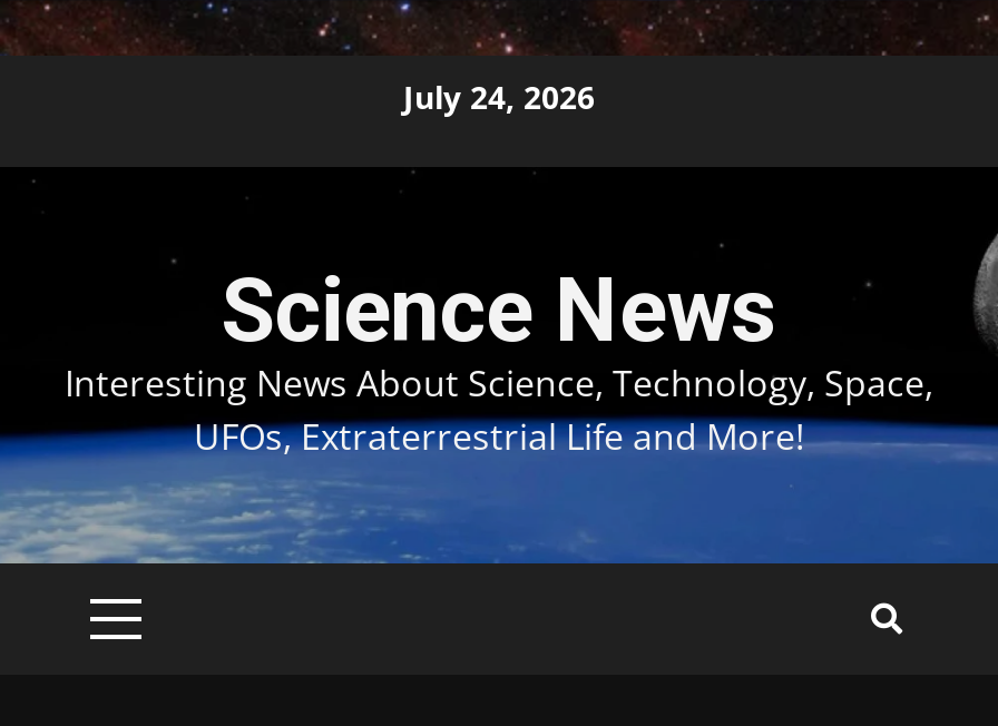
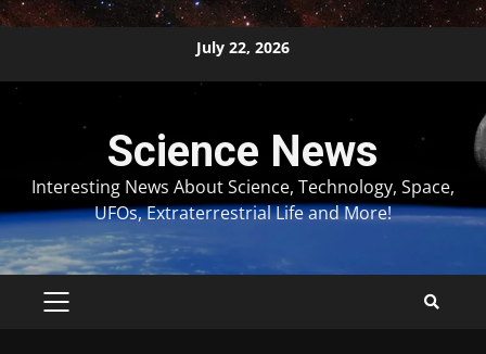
[403,75,595,117] July 24, 2026 -> [196,36,290,57] July 22, 2026

